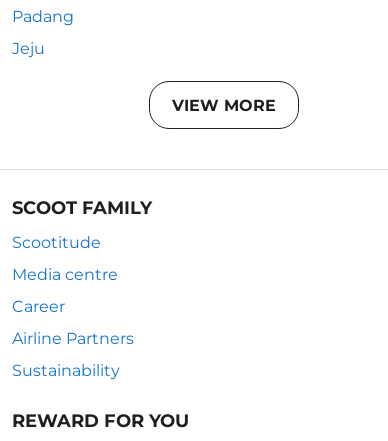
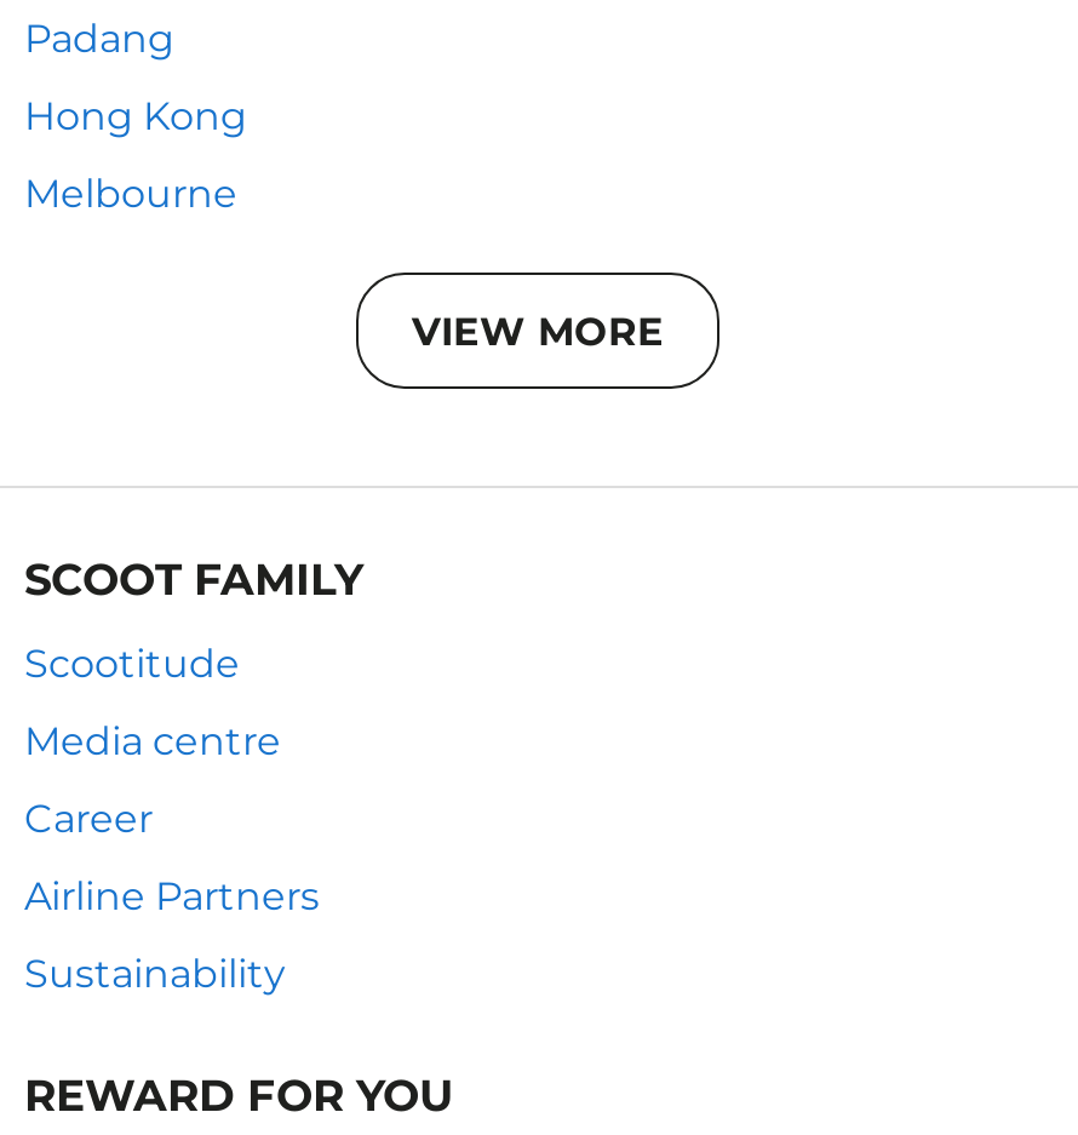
[12,39,45,58] Jeju -> [24,93,247,217] Hong Kong | Melbourne

